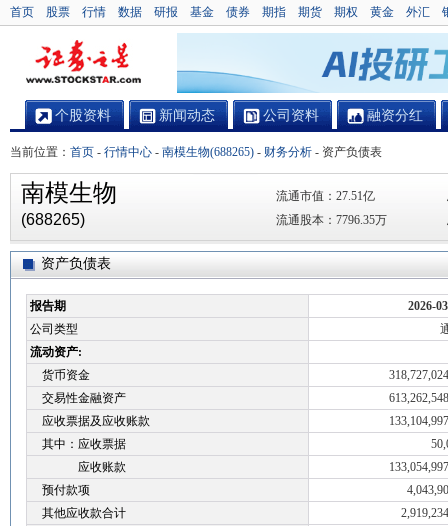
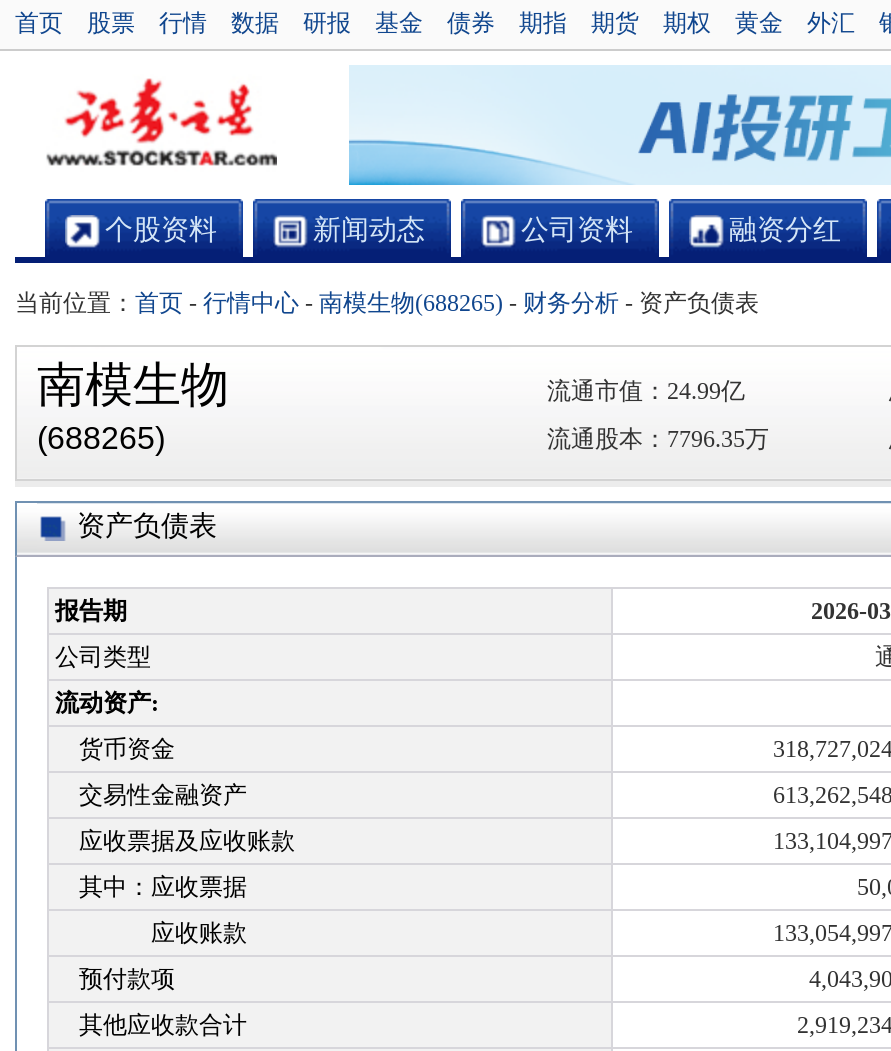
[276,189,375,203] 流通市值：27.51亿 -> [547,377,745,405] 流通市值：24.99亿

